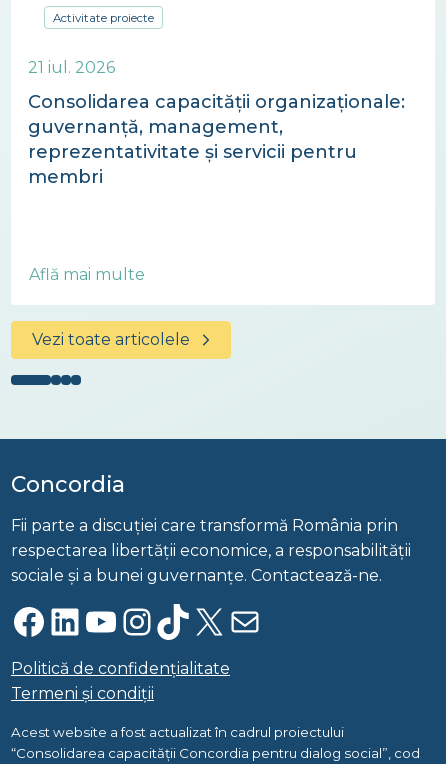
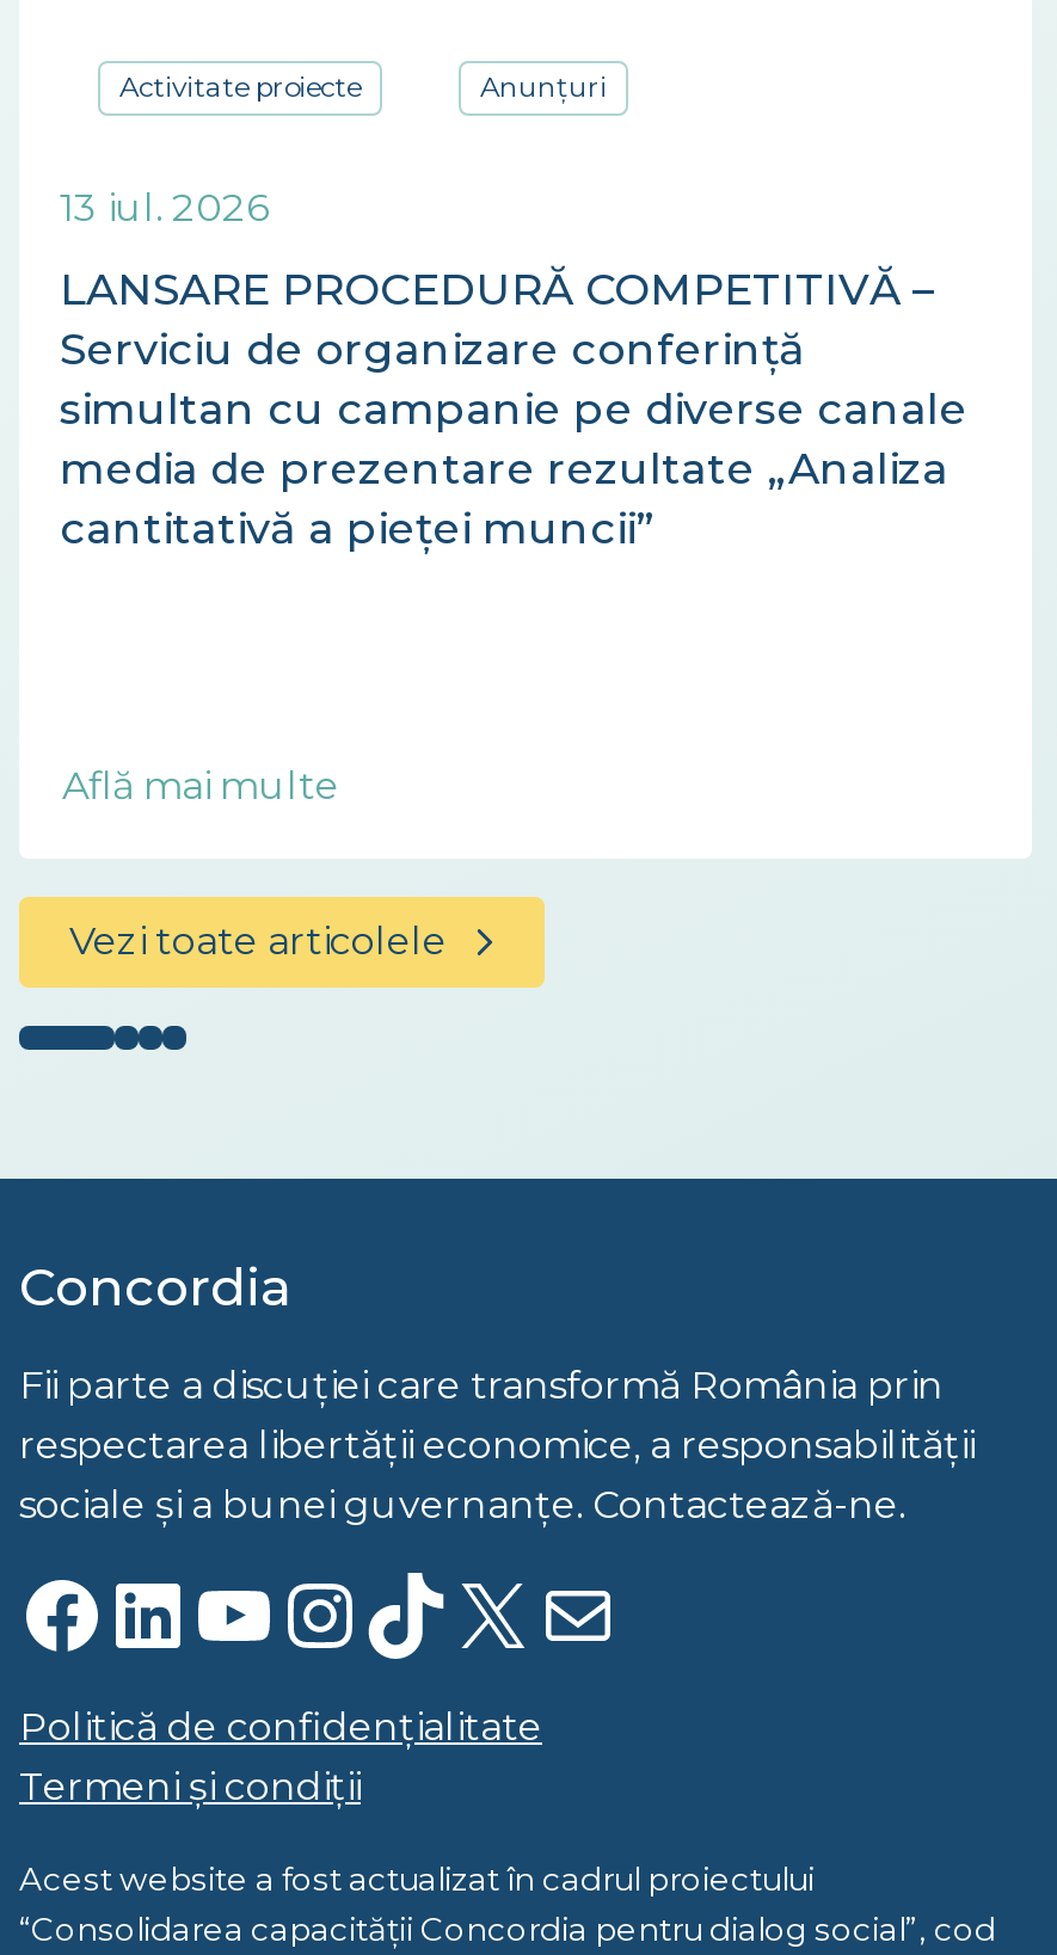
[28,58,405,188] 21 iul. 2026 | Consolidarea capacității organizaționale: | guvernanță, management, | reprezentativitate și servicii pentru | membri -> [60,71,967,555] Anunțuri | 13 iul. 2026 | LANSARE PROCEDURĂ COMPETITIVĂ – | Serviciu de organizare conferință | simultan cu campanie pe diverse canale | media de prezentare rezultate „Analiza | cantitativă a pieței muncii”

